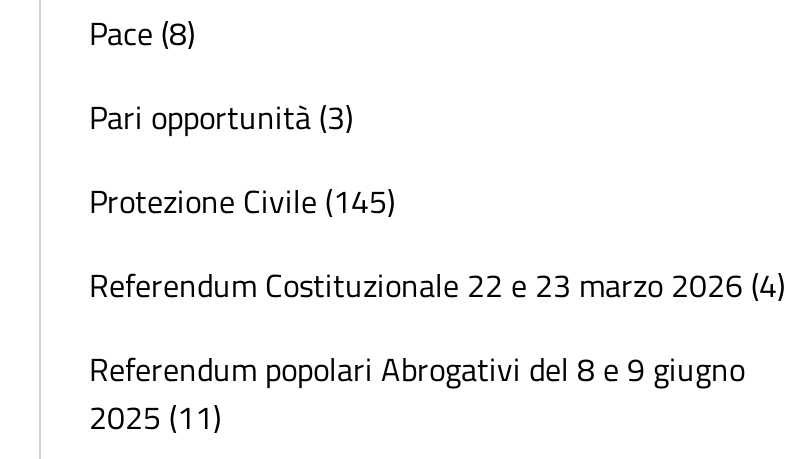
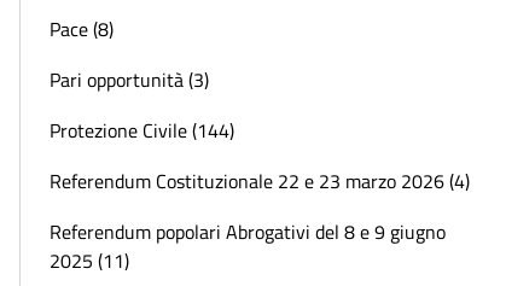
[89,176,395,224] Protezione Civile (145) -> [50,115,234,144] Protezione Civile (144)

